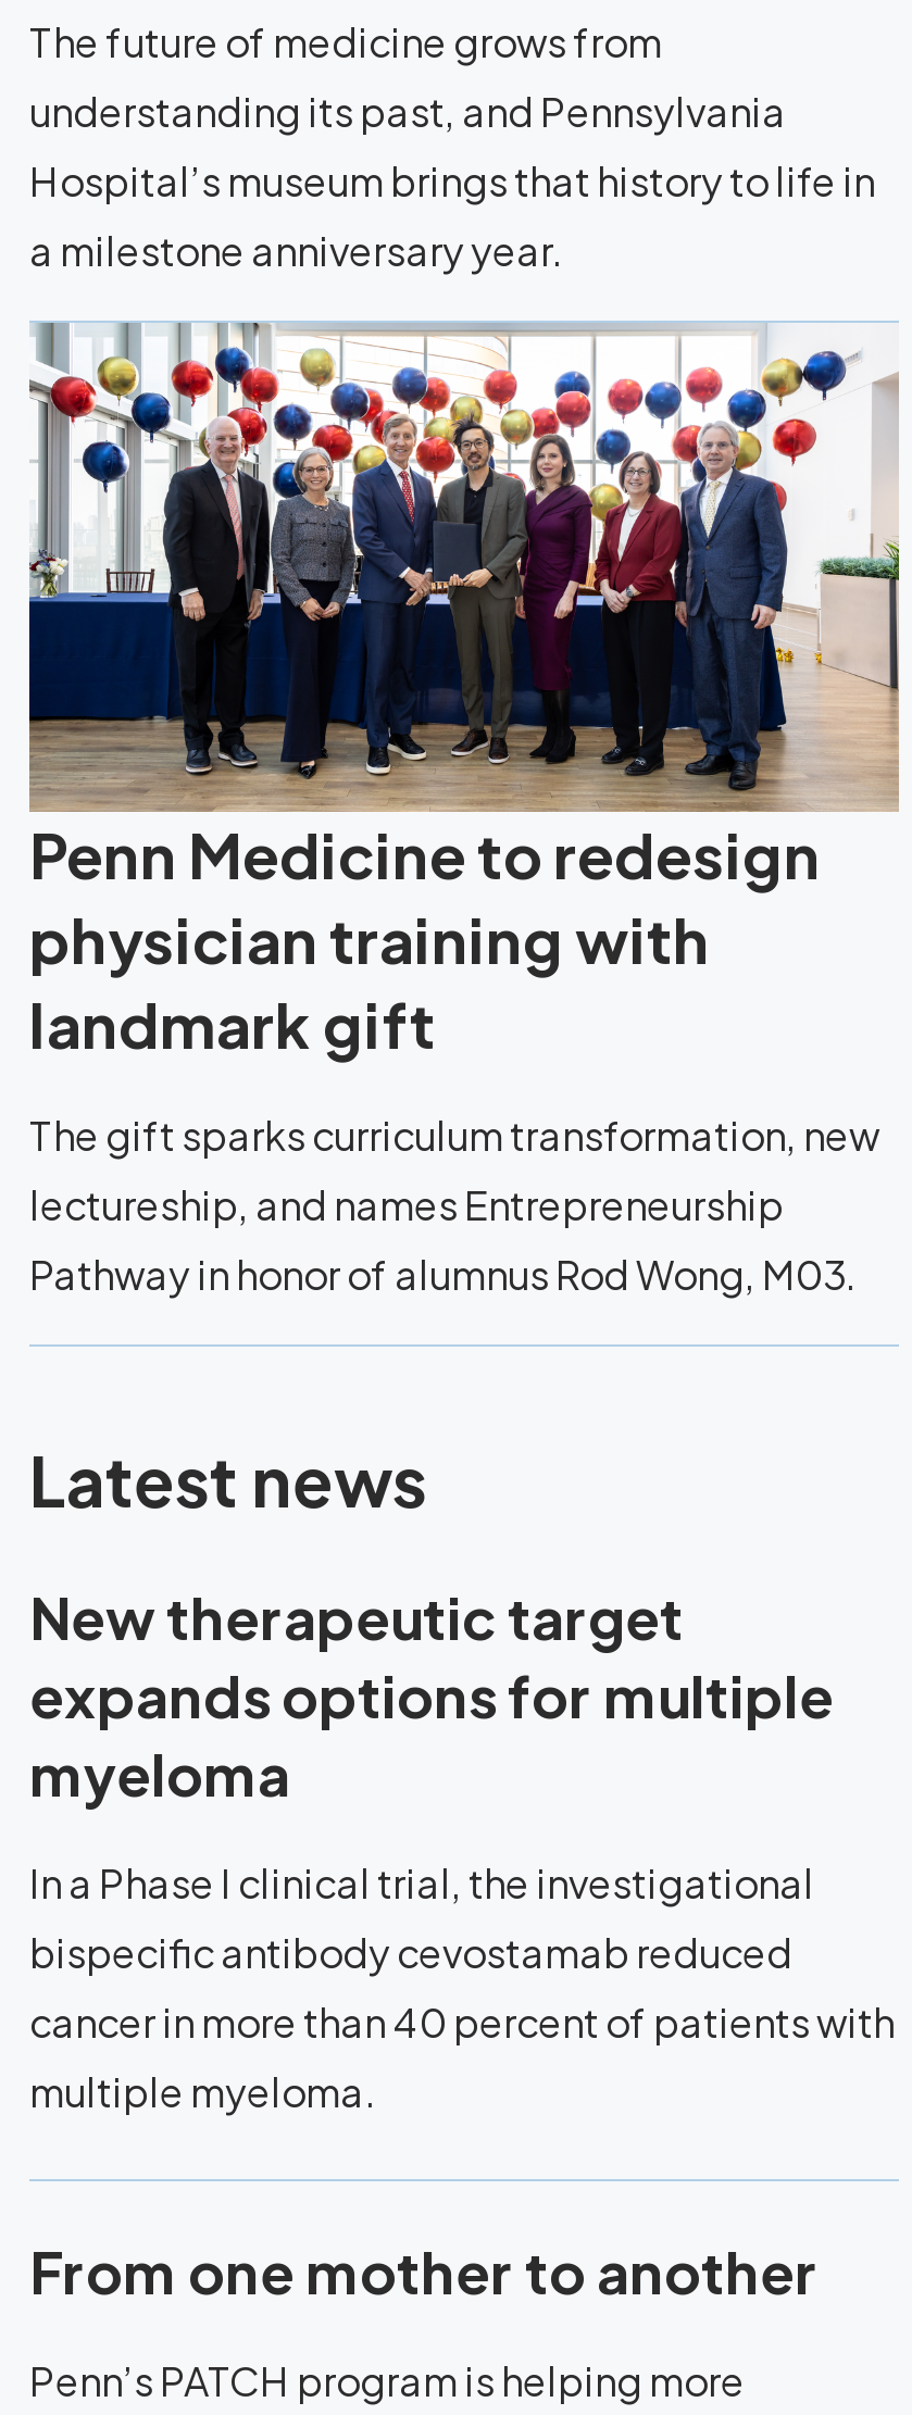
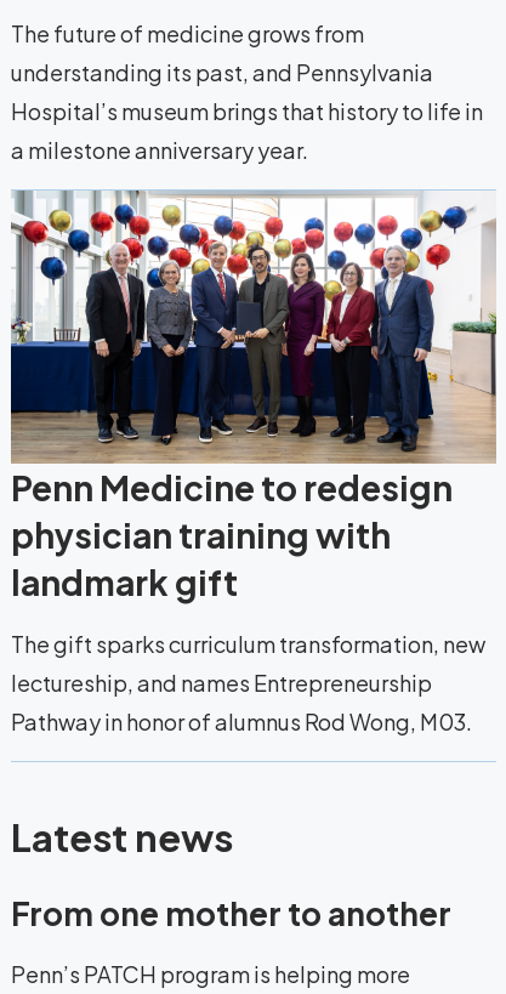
[29,1581,895,2116] New therapeutic target | expands options for multiple | myeloma | In a Phase I clinical trial, the investigational | bispecific antibody cevostamab reduced | cancer in more than 40 percent of patients with | multiple myeloma. -> none

